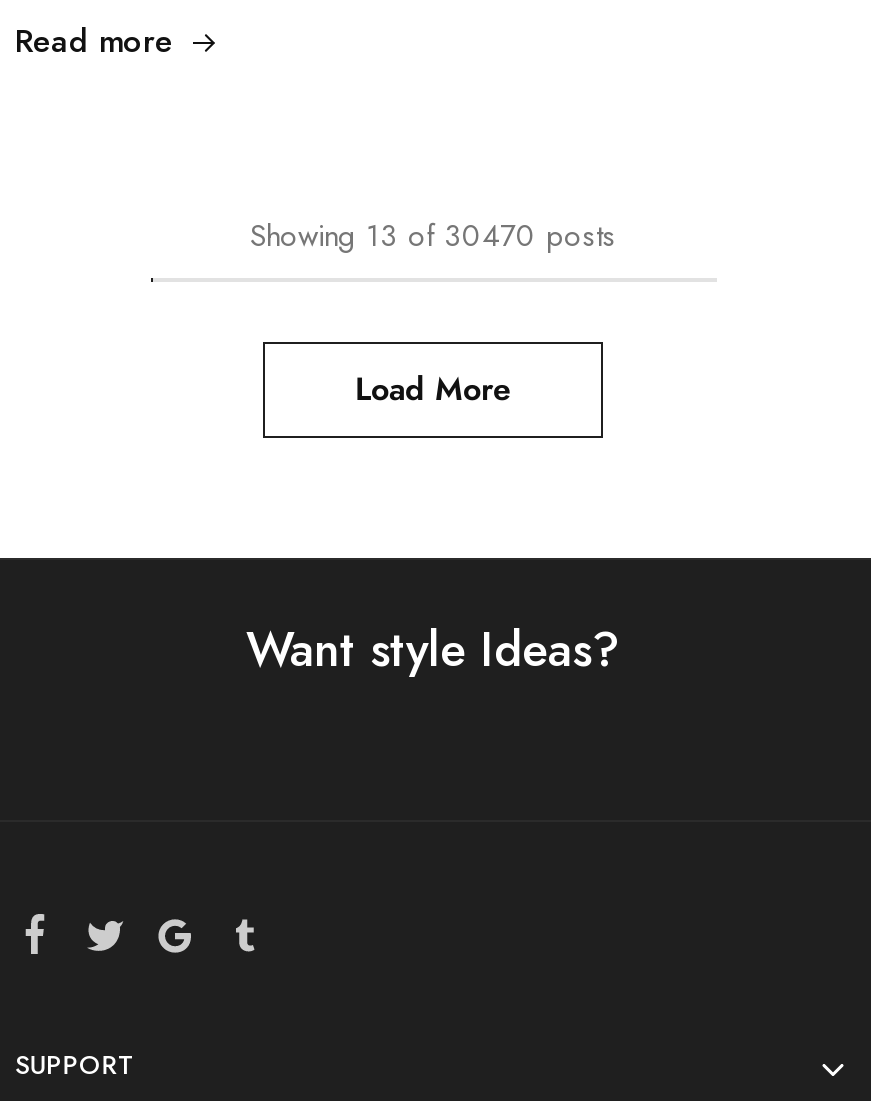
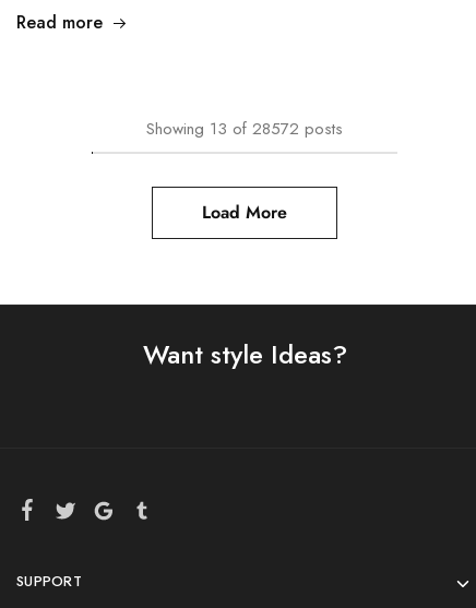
[250,214,616,258] Showing 13 of 30470 posts -> [146,117,343,141] Showing 13 of 28572 posts

